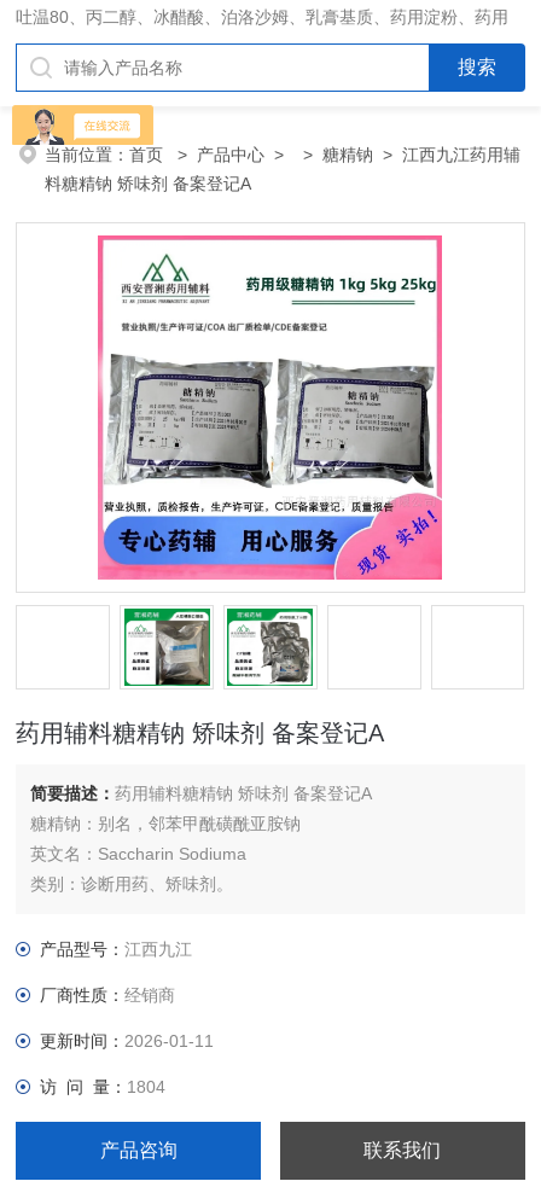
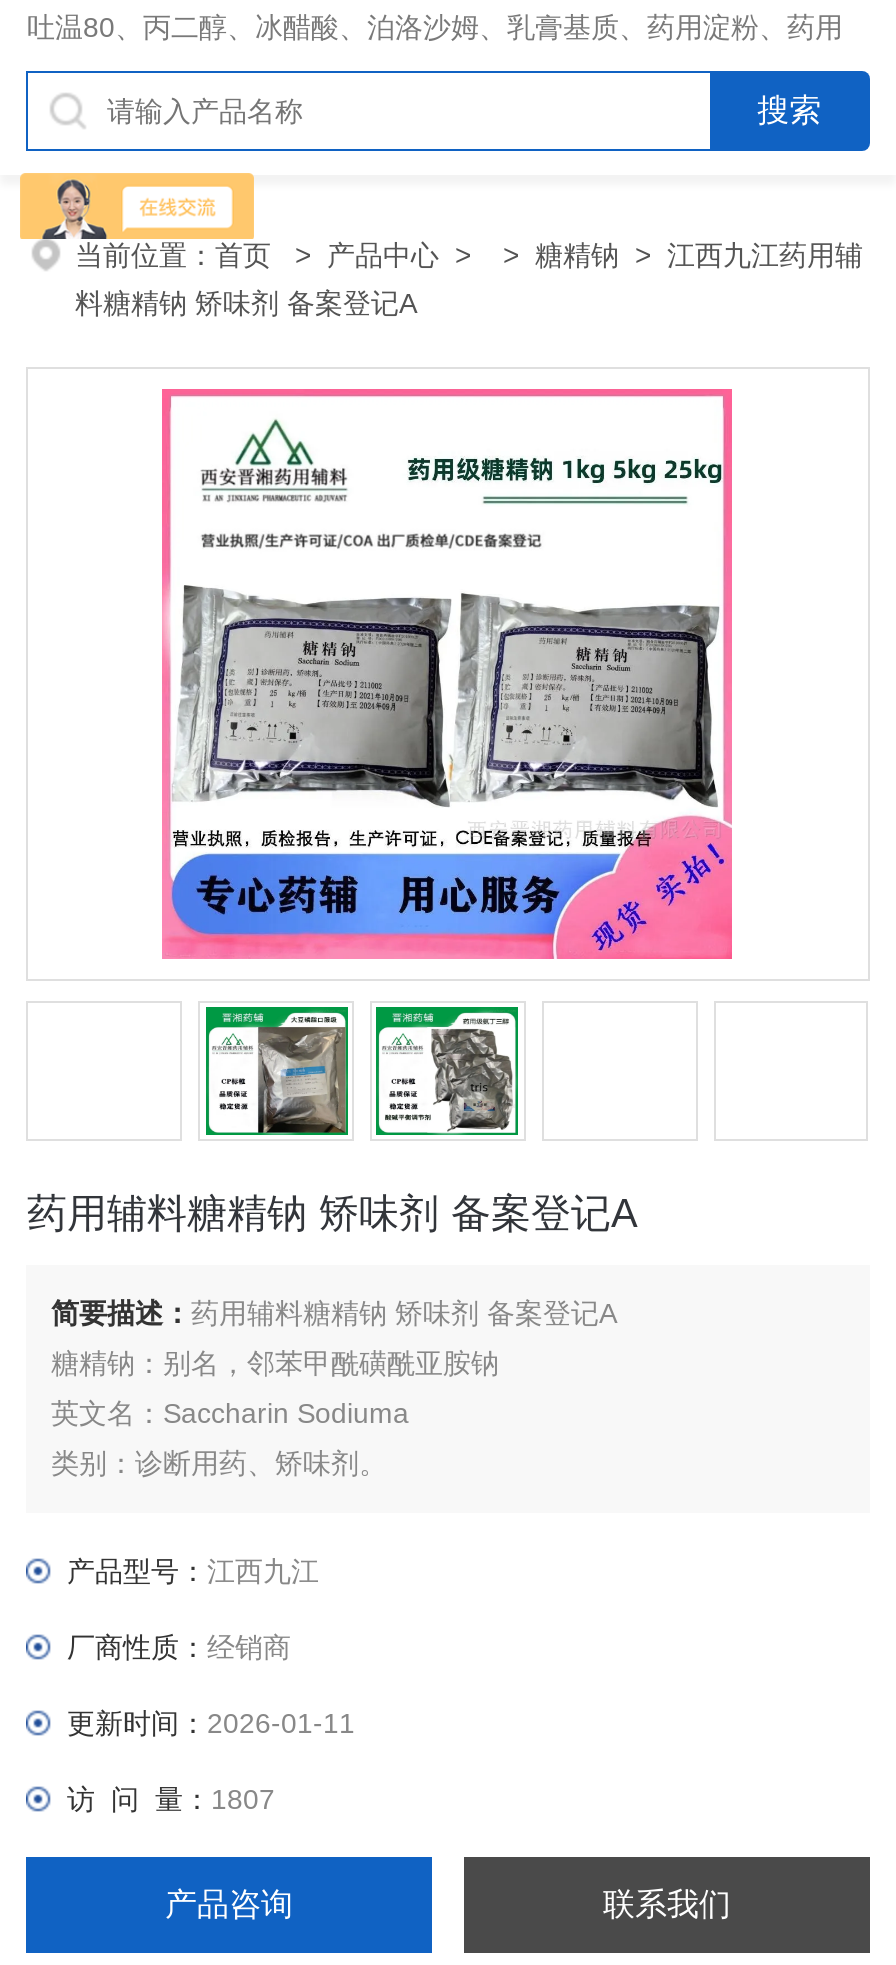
[40,1077,166,1096] 访 问 量：1804 -> [67,1783,275,1815] 访 问 量：1807

